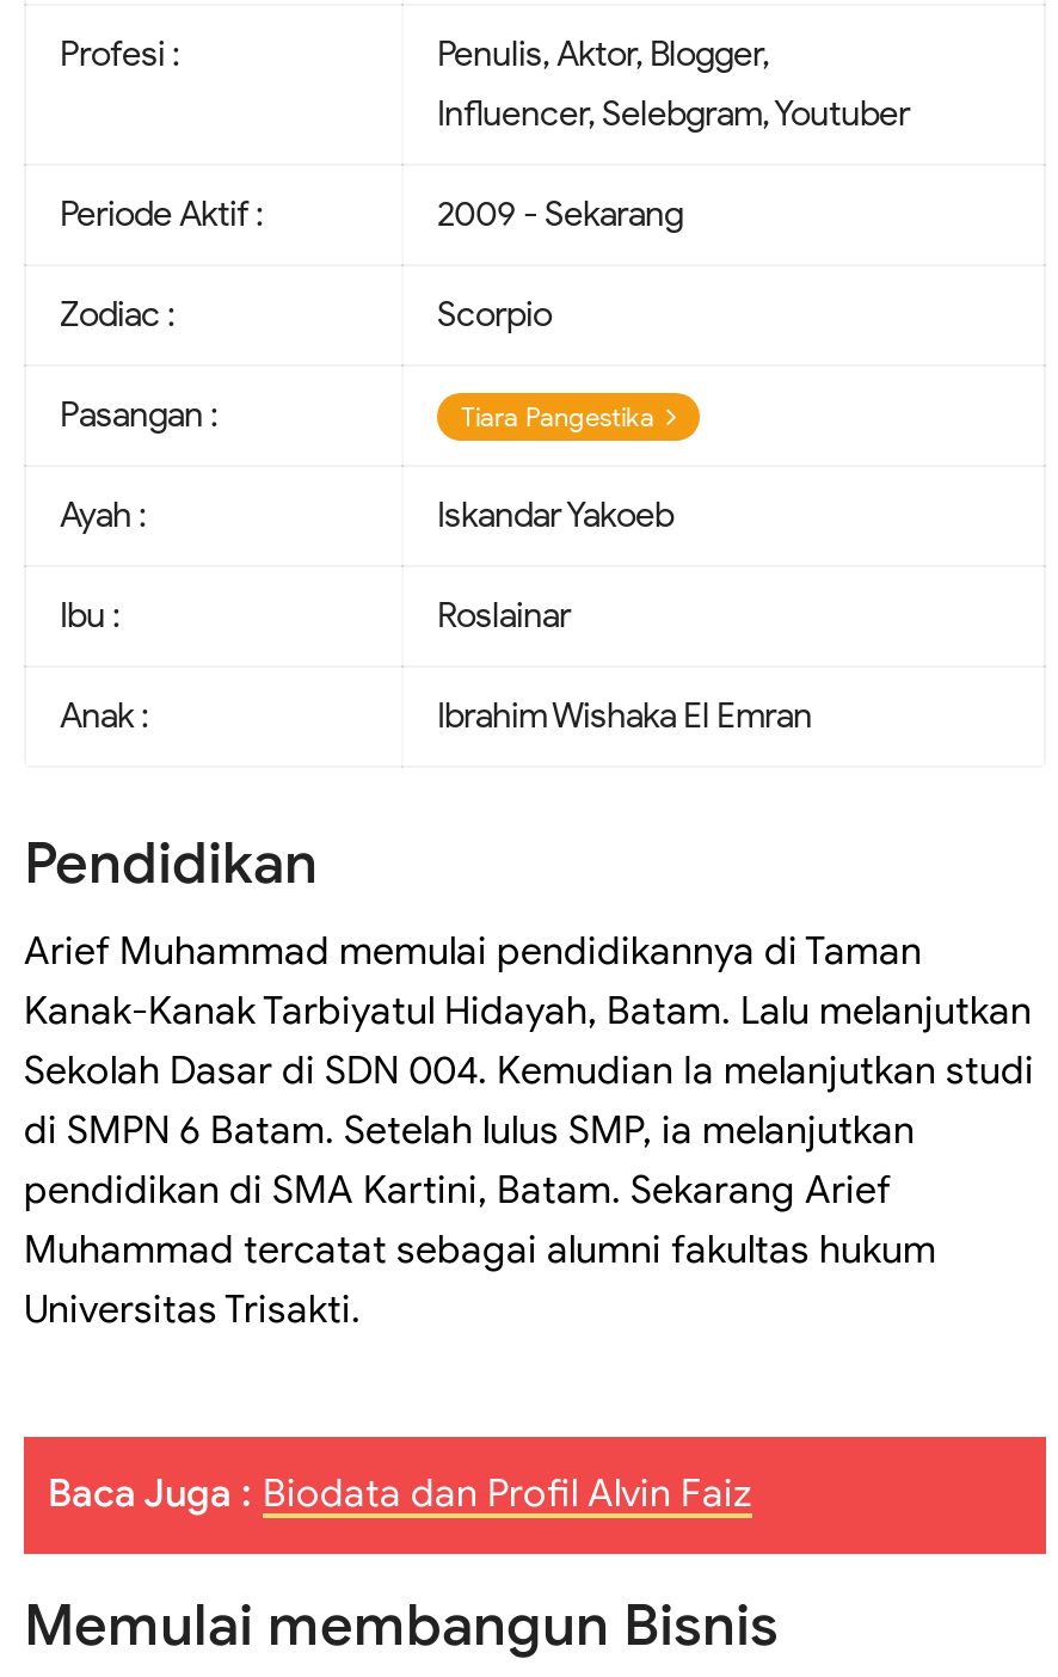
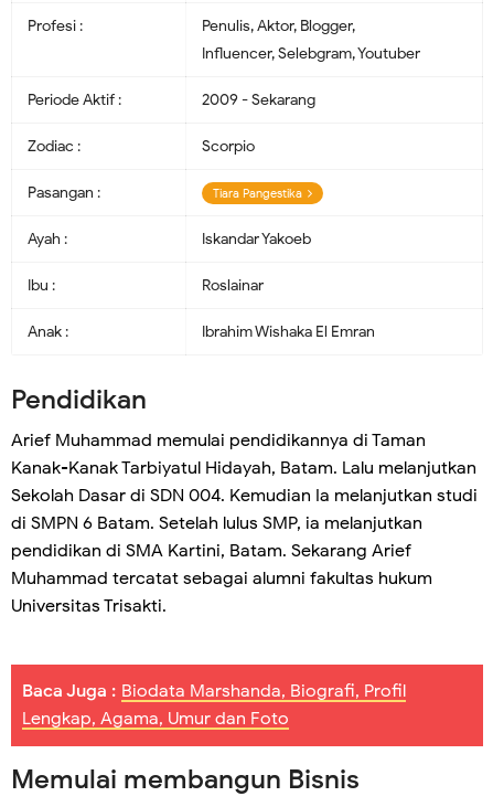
[48,1471,752,1519] Baca Juga : Biodata dan Profil Alvin Faiz -> [22,680,406,730] Baca Juga : Biodata Marshanda, Biografi, Profil | Lengkap, Agama, Umur dan Foto

